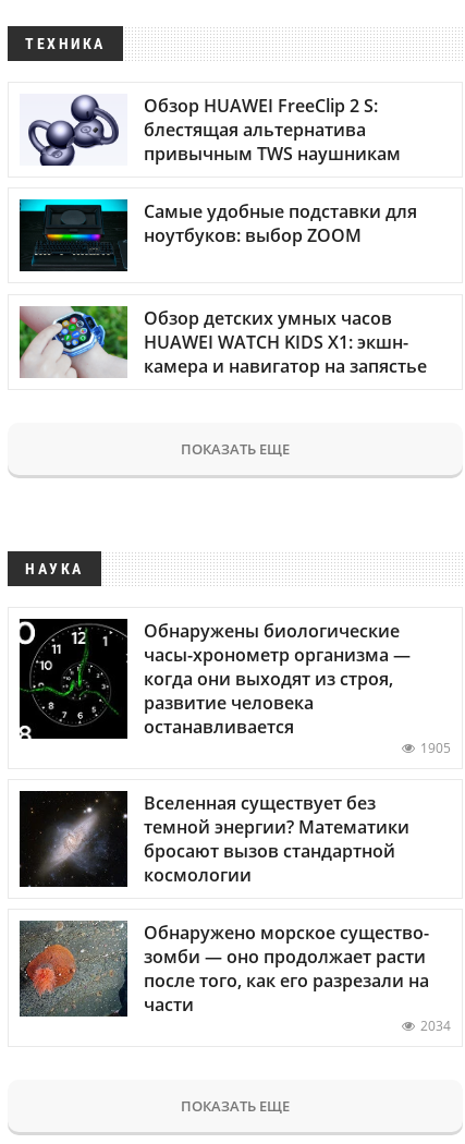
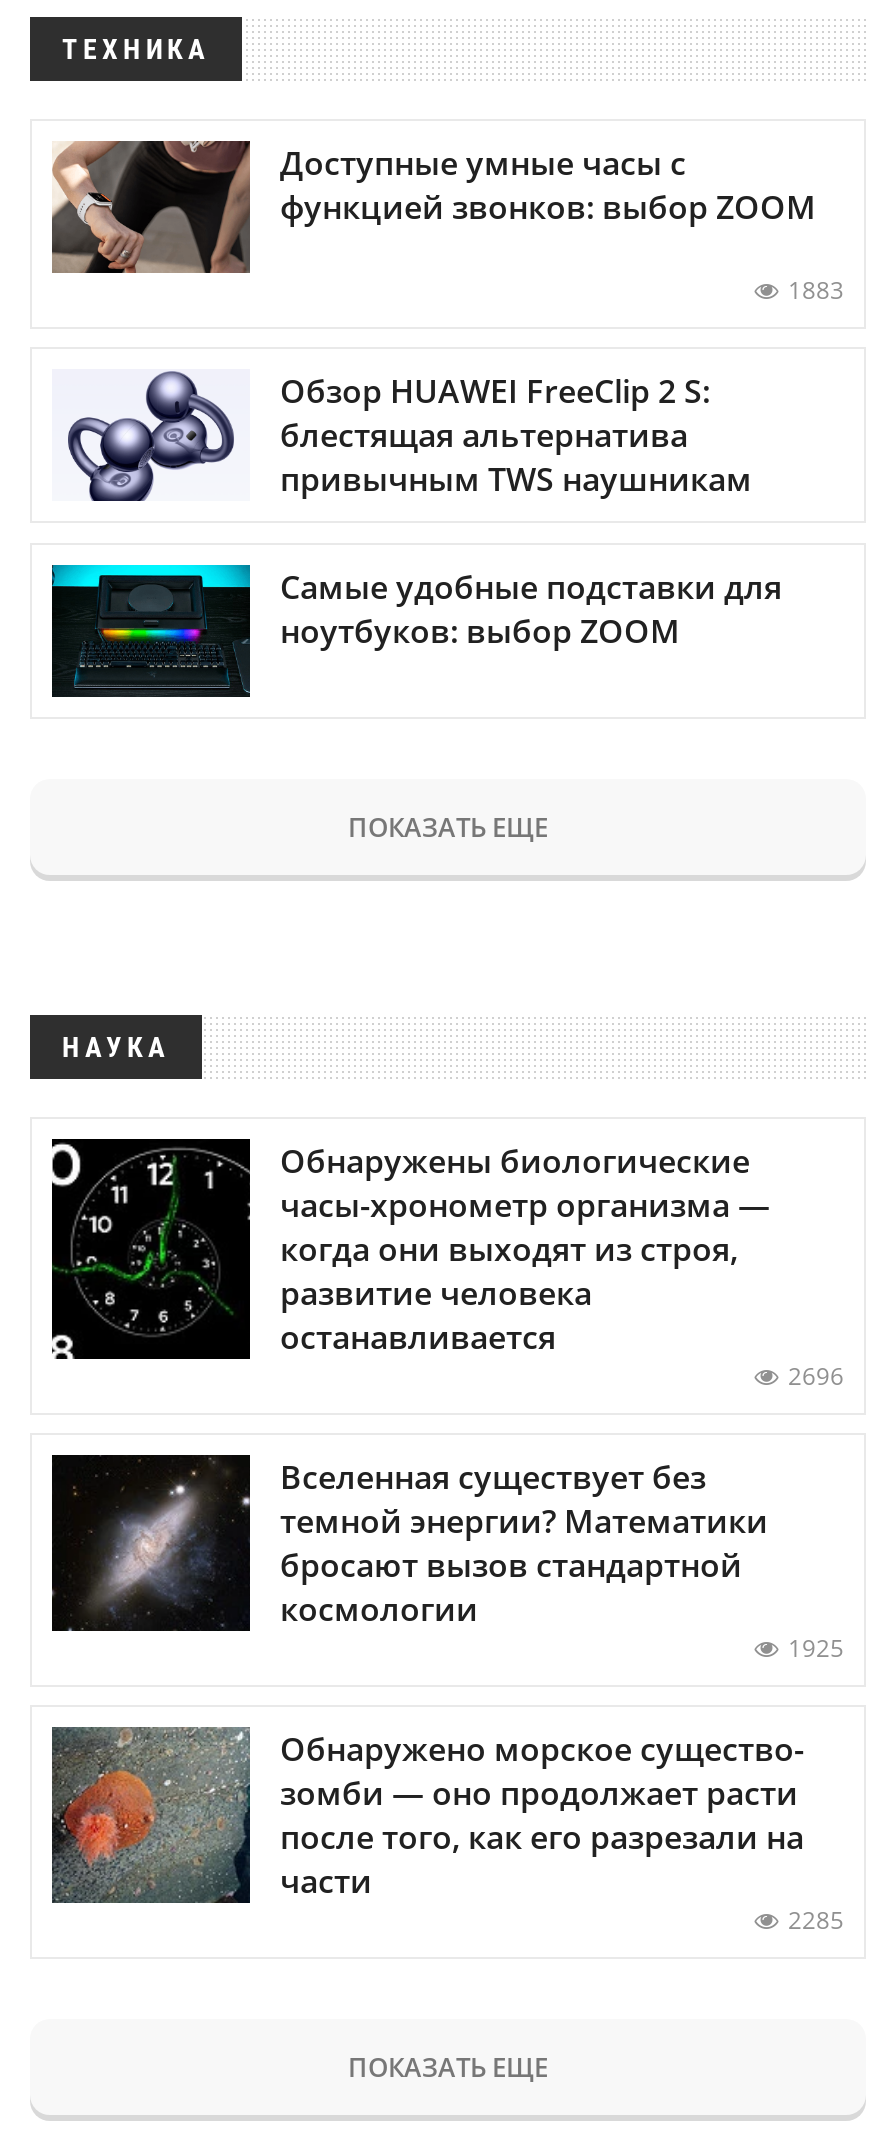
none -> [50,139,844,307] [image] | Доступные умные часы с | функцией звонков: выбор ZOOM | 1883
moved [26,94,417,248] -> [64,370,782,652]: [image] | Обзор HUAWEI FreeClip 2 S: | блестящая альтернатива | привычным TWS наушникам | Самые удобные подставки для | ноутбуков: выбор ZOOM
[19,305,427,379] [image] | Обзор детских умных часов | HUAWEI WATCH KIDS X1: экшн- | камера и навигатор на запястье -> none
[420,738,451,757] 1905 -> [788,1358,844,1392] 2696
none -> [788,1631,844,1665] 1925
[420,1017,451,1035] 2034 -> [788,1903,844,1937] 2285

